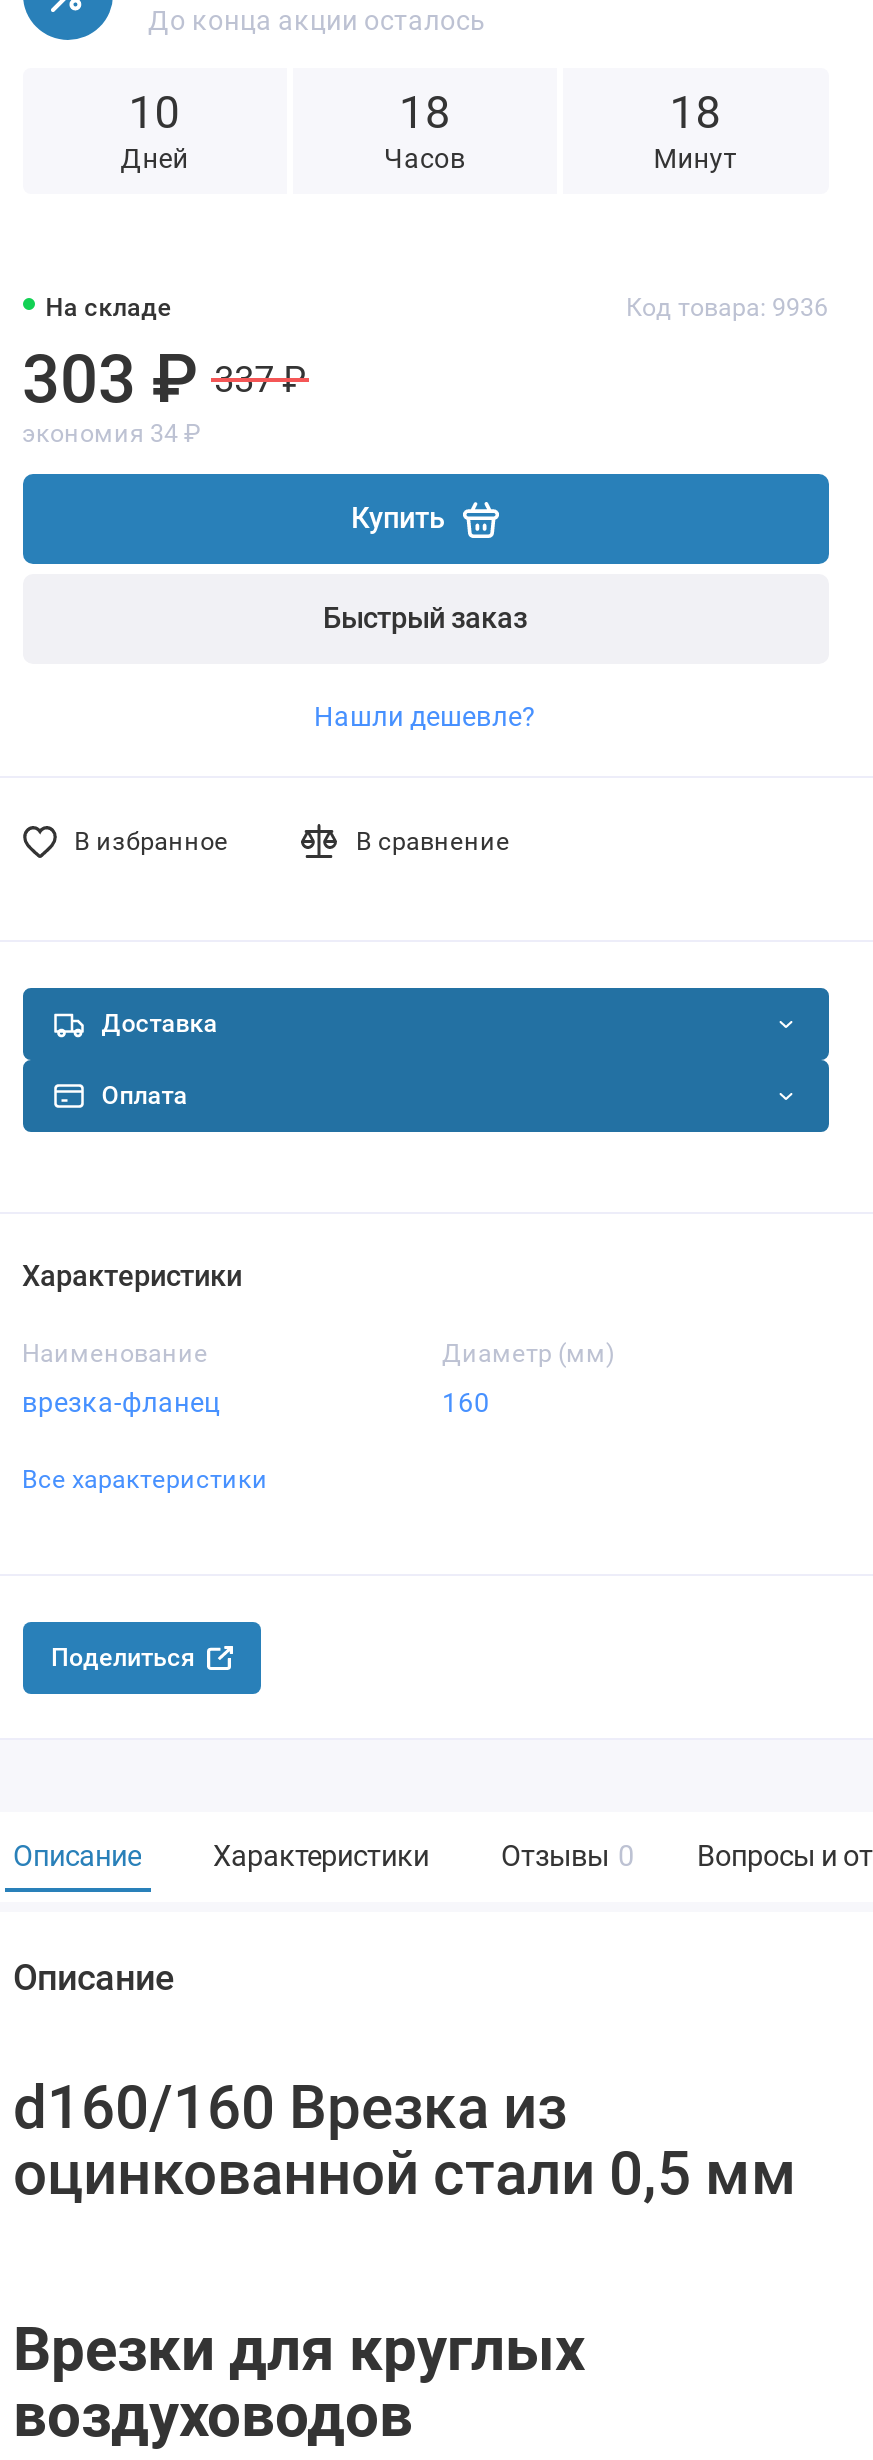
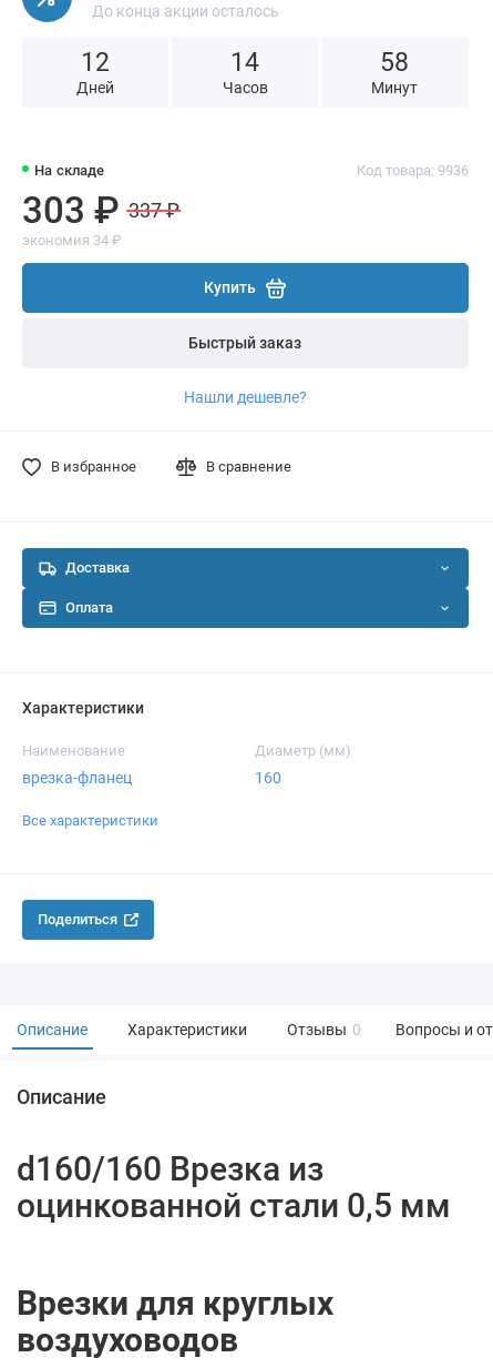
[129,85,181,137] 10 -> [81,47,109,76] 12
[399,85,451,137] 1 8 -> [230,47,259,76] 1 4
[669,85,721,137] 1 8 -> [380,47,409,76] 5 8

